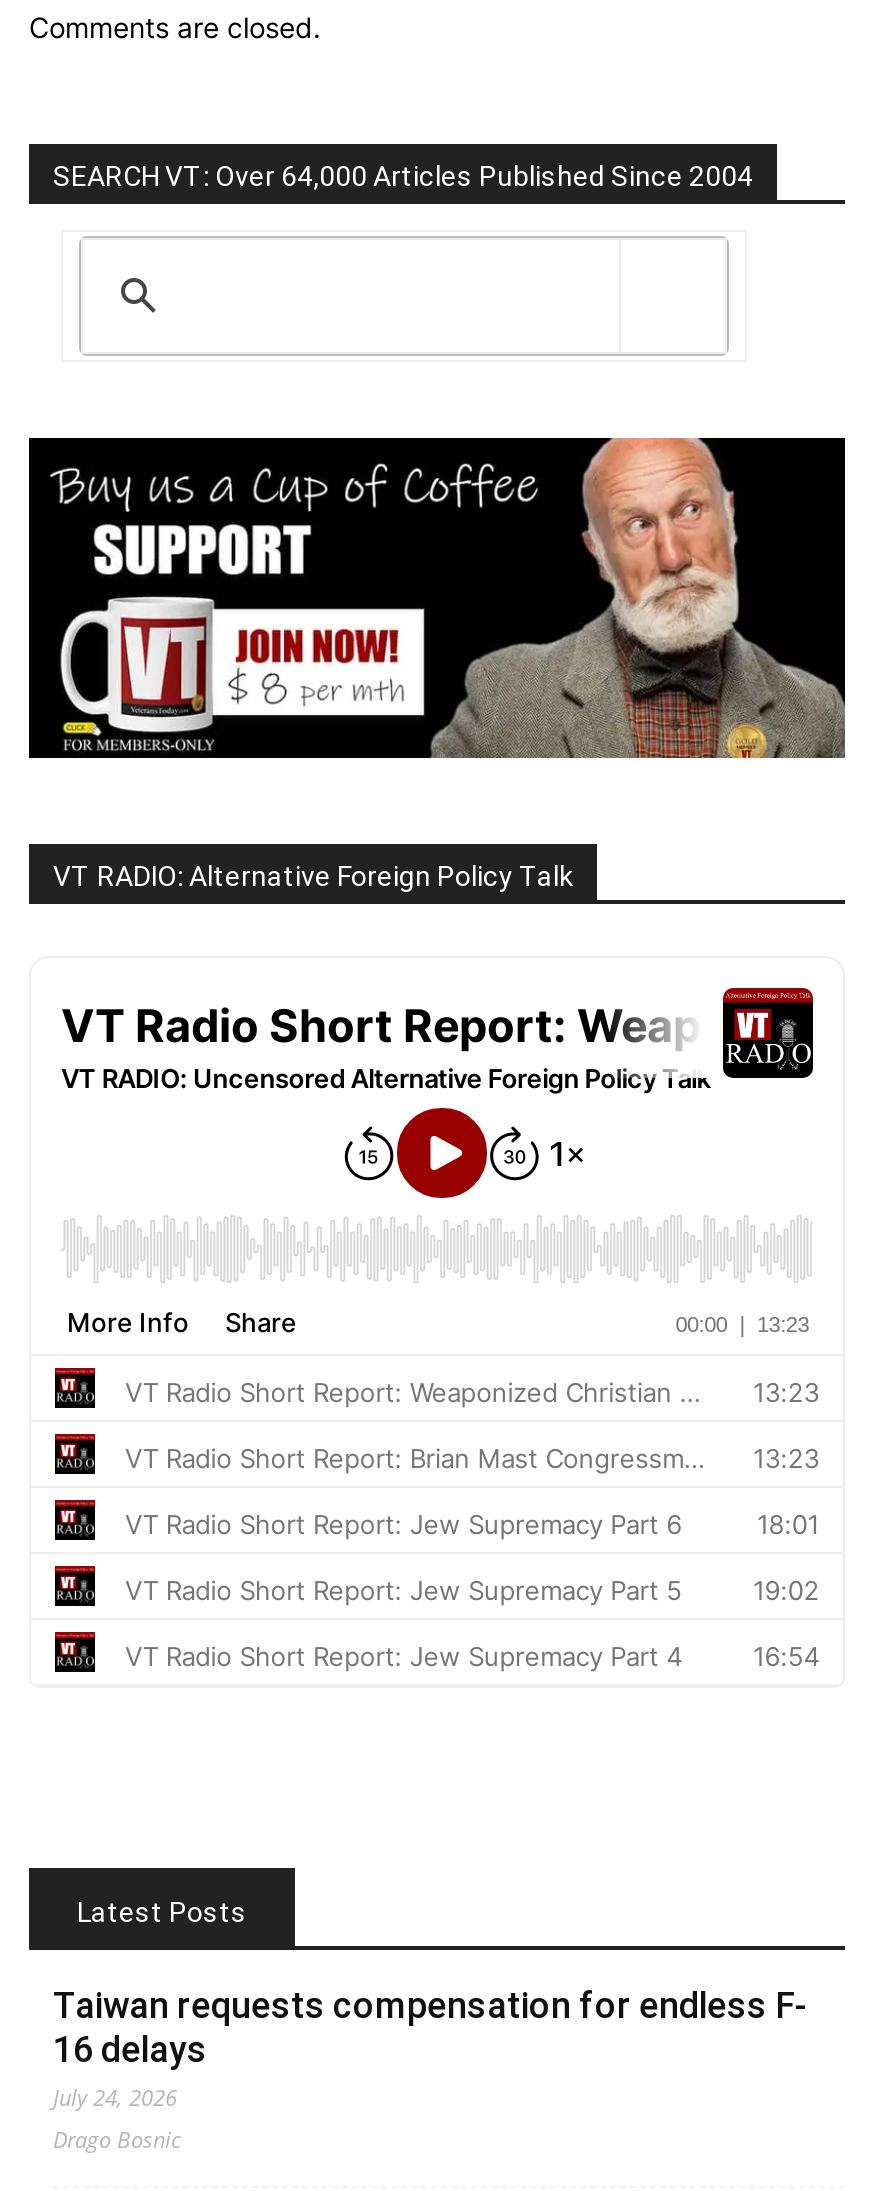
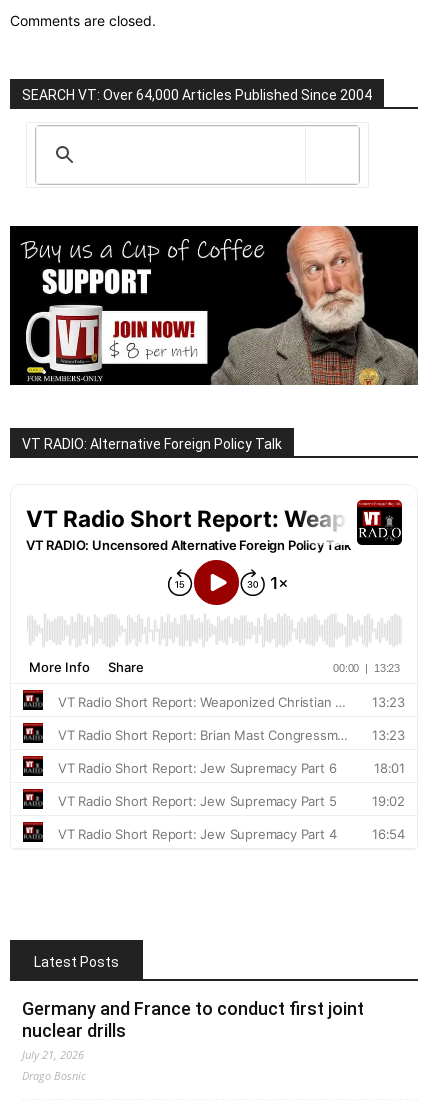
[53,1983,809,2111] Taiwan requests compensation for endless F- | 16 delays | July 24, 2026 -> [22,998,364,1062] Germany and France to conduct first joint | nuclear drills | July 21, 2026

